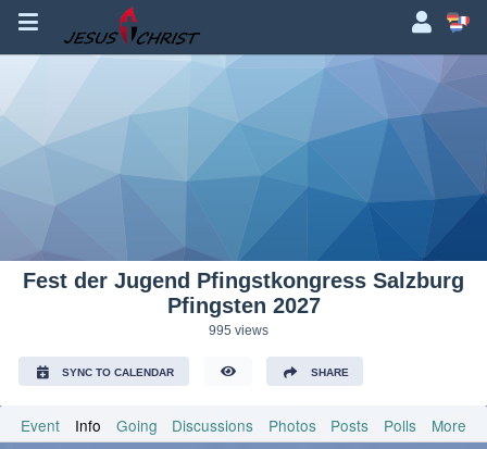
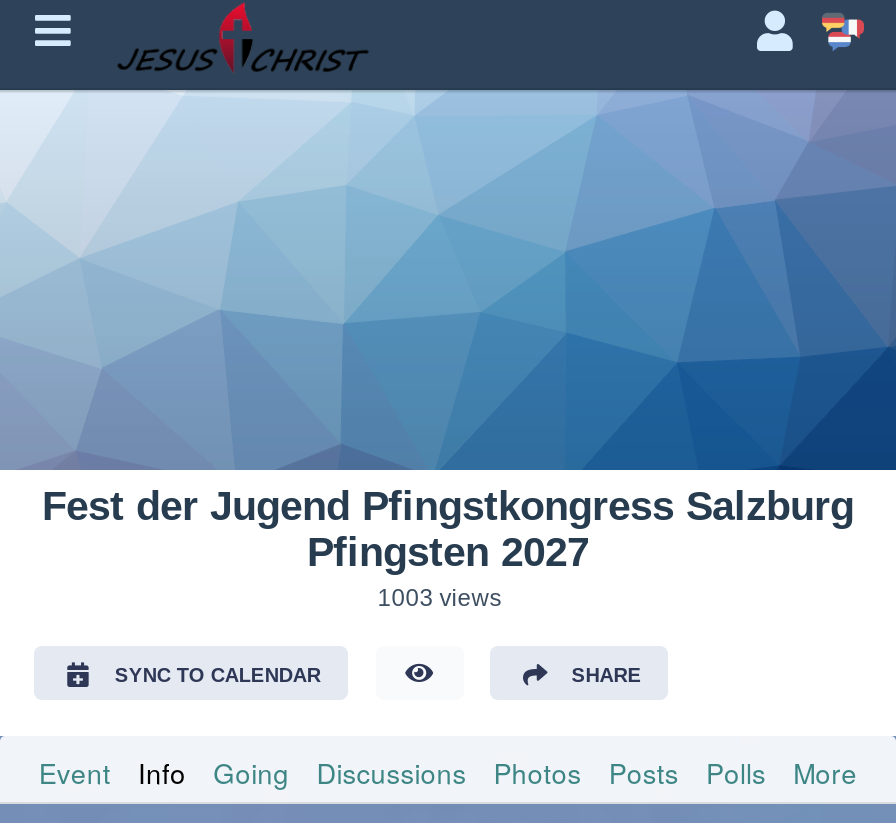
[209,323,269,338] 995 views -> [378,584,502,612] 1003 views

